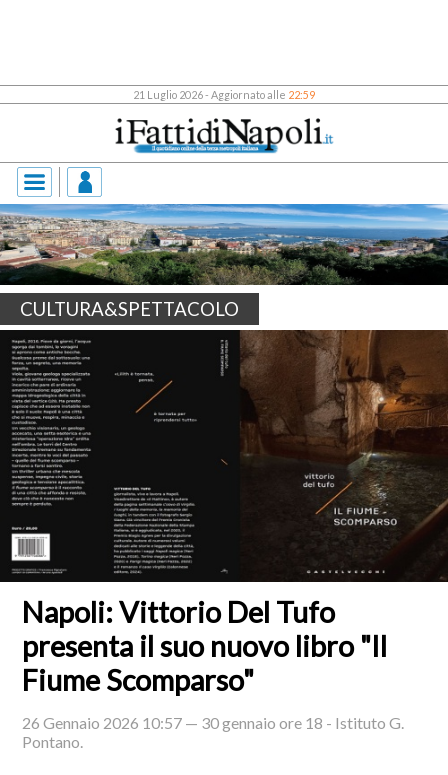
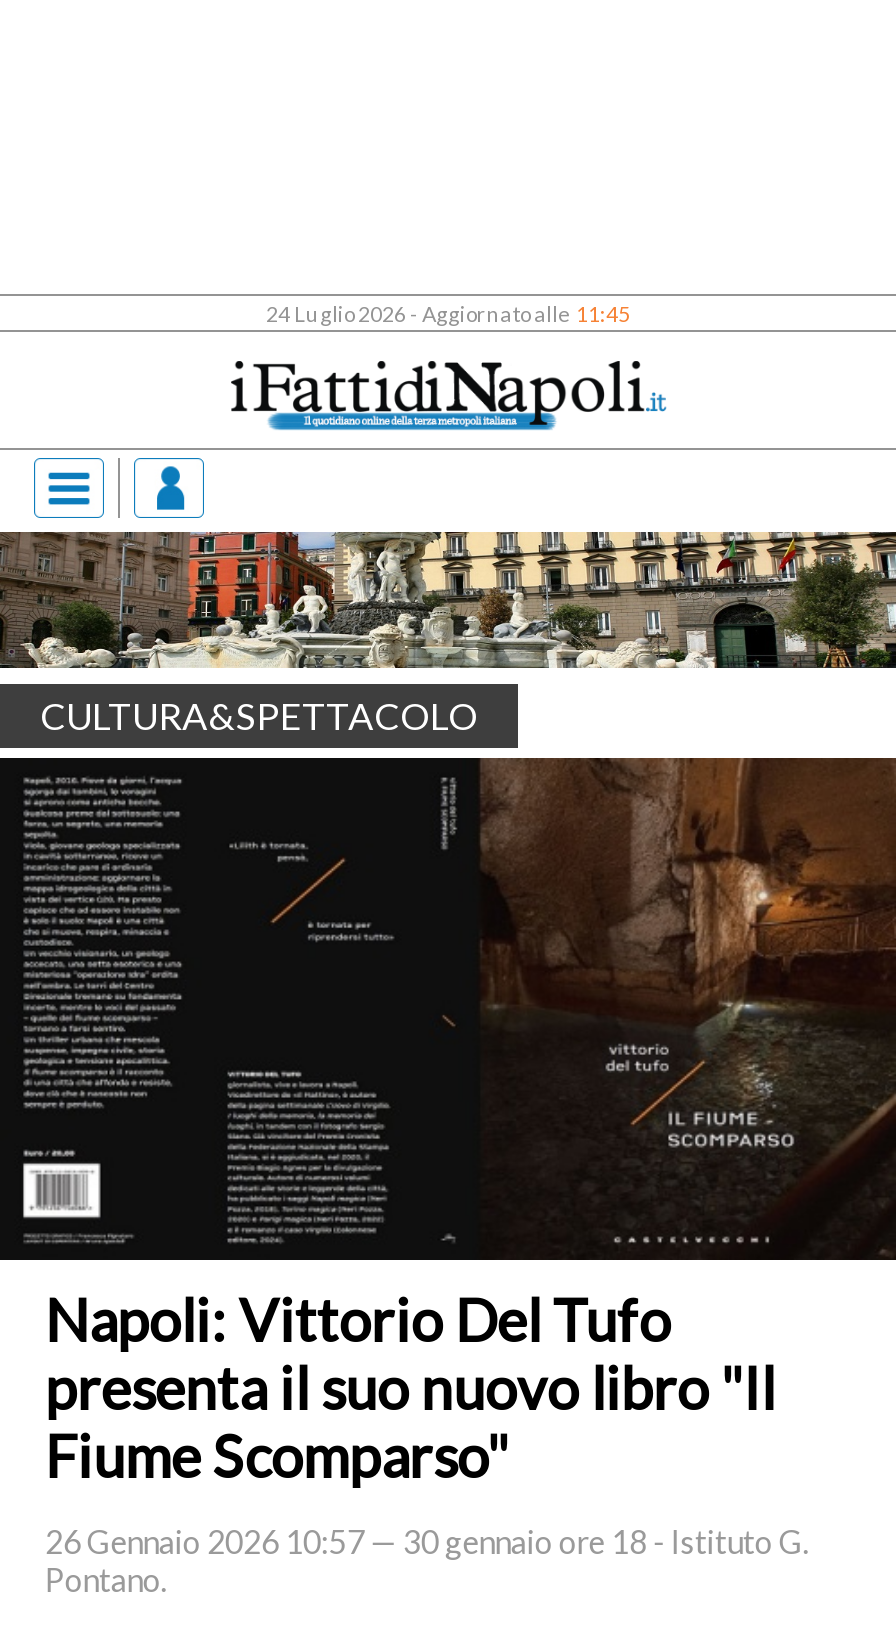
[133,88,315,101] 21 Luglio 2026 - Aggiornato alle 22:59 -> [266,301,630,327] 24 Luglio 2026 - Aggiornato alle 11:45
[3,203,445,286] [image] -> [6,530,890,670] [image]

